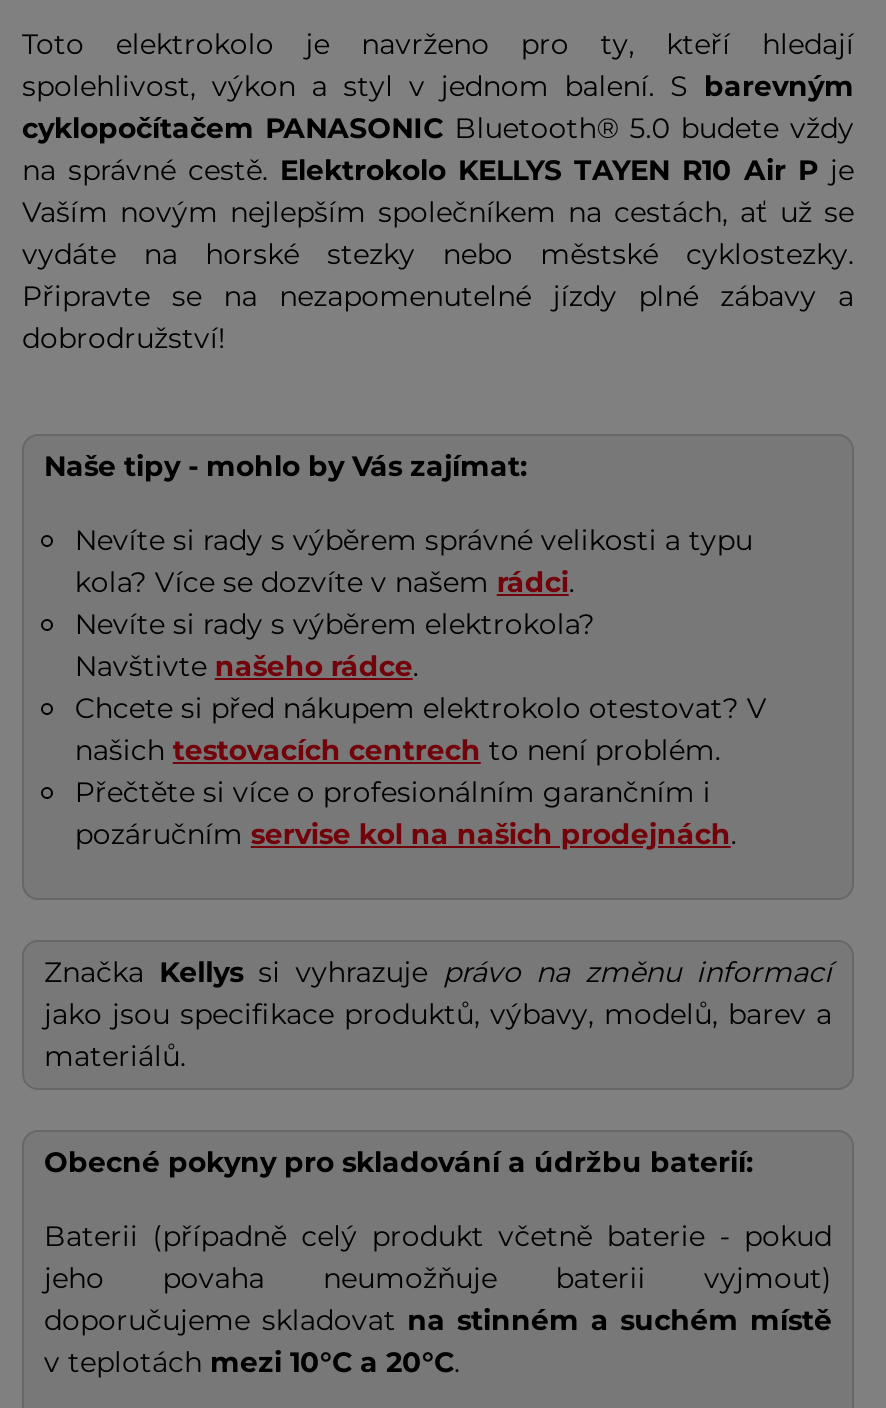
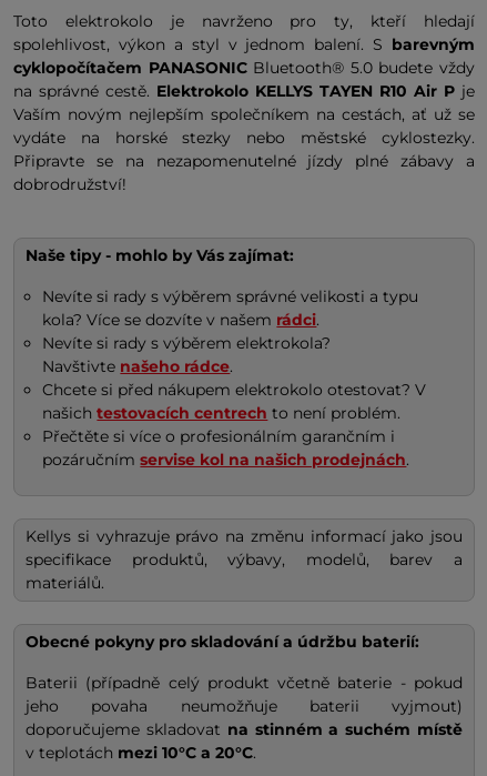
[44,954,832,1032] Značka Kellys si vyhrazuje právo na změnu informací | jako jsou specifikace produktů, výbavy, modelů, barev a -> [26,526,463,570] Kellys si vyhrazuje právo na změnu informací jako jsou | specifikace produktů, výbavy, modelů, barev a

